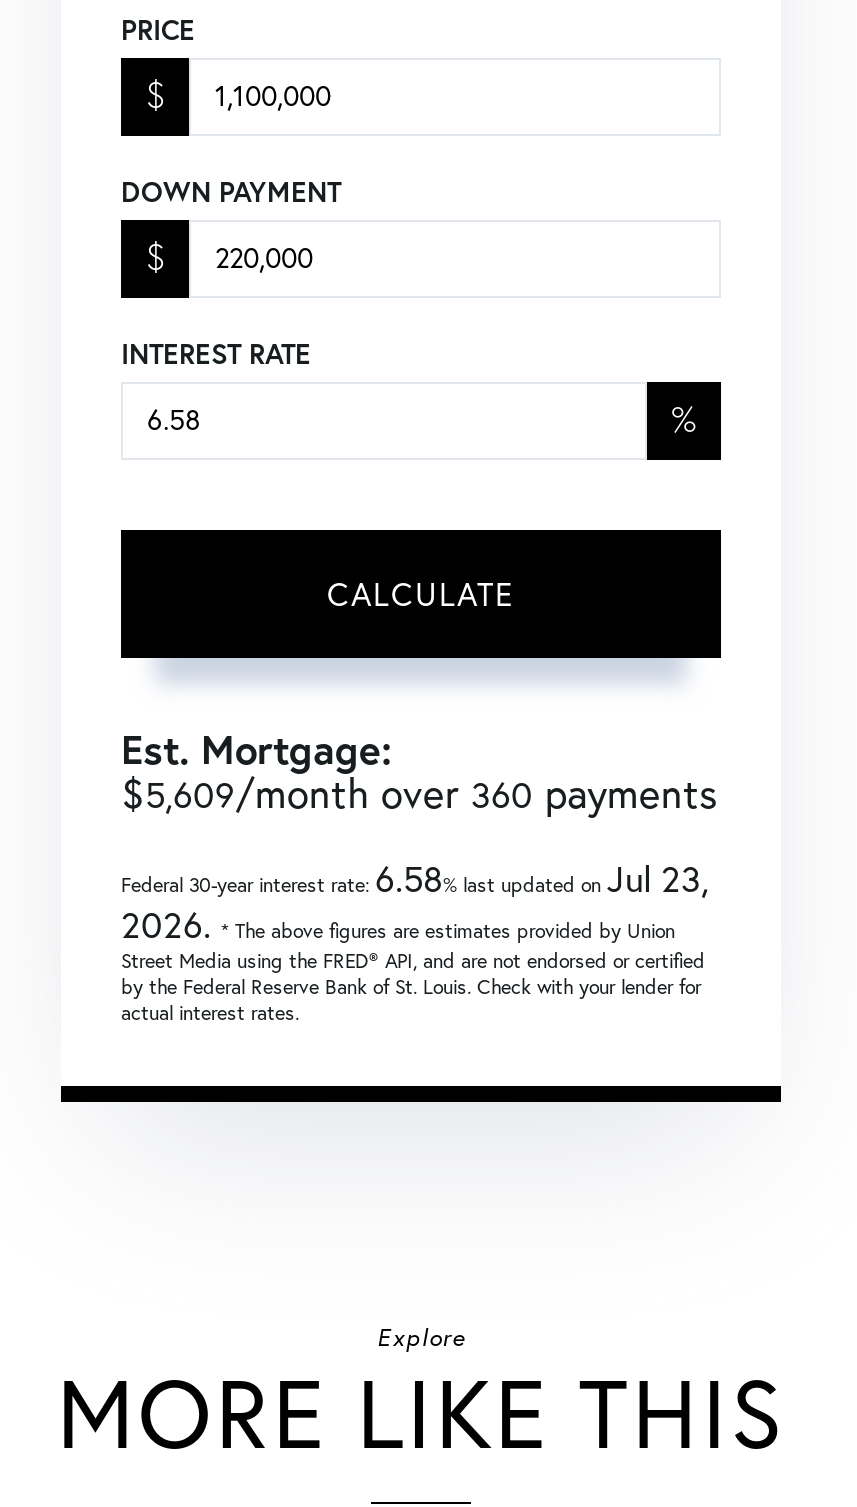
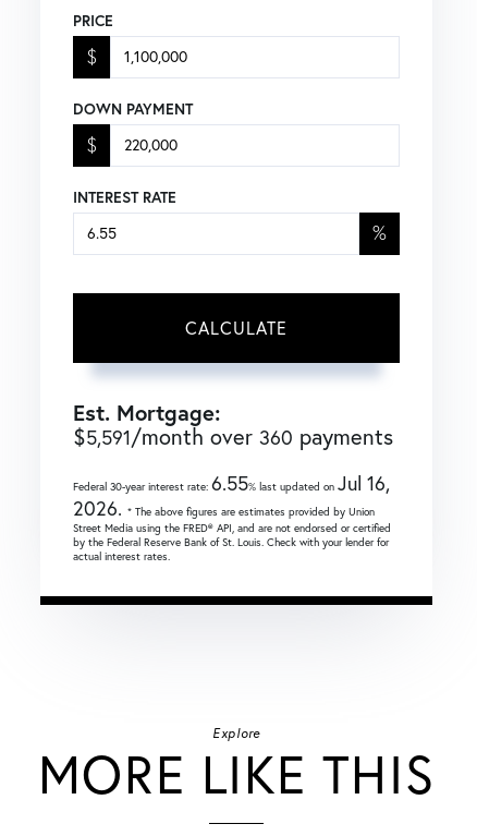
[121,768,717,818] $5,609/month over 360 payments -> [73,423,393,450] $5,591/month over 360 payments
[121,856,709,902] Federal 30-year interest rate: 6.58% last updated onJul 23, -> [73,471,390,496] Federal 30-year interest rate: 6.55% last updated onJul 16,

